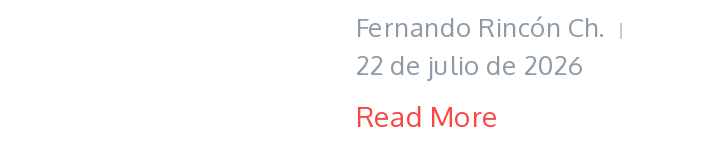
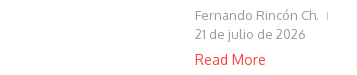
[356,49,584,81] 22 de julio de 2026 -> [195,26,306,42] 21 de julio de 2026

